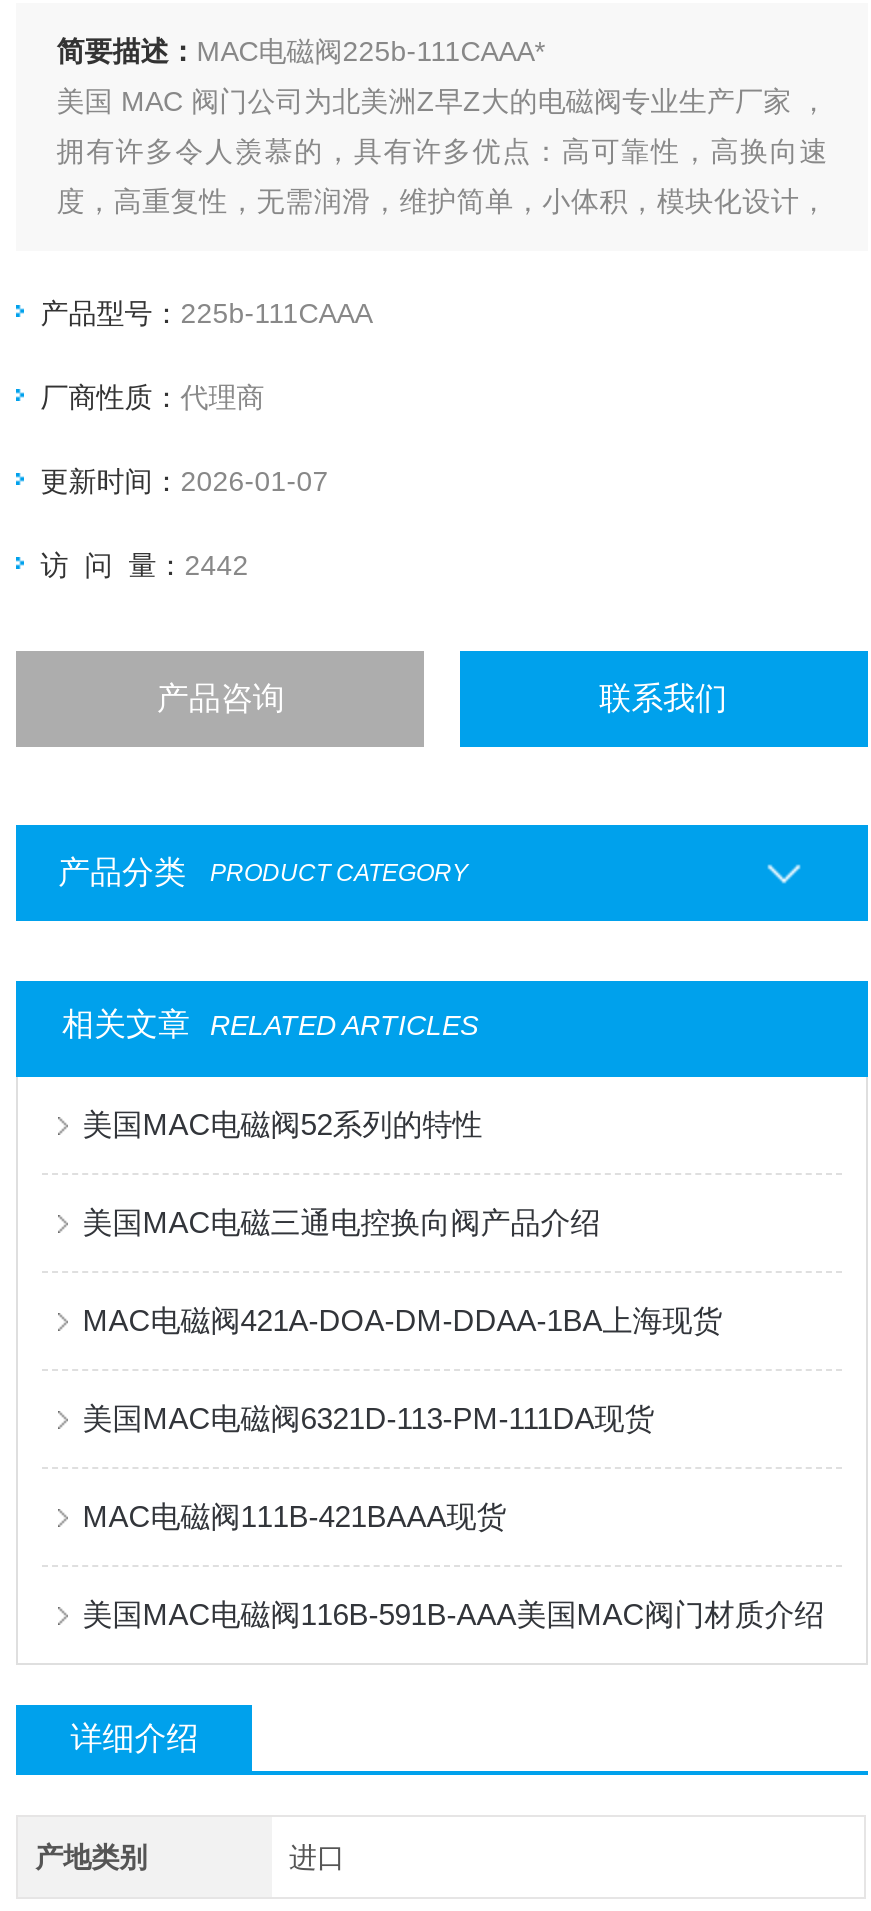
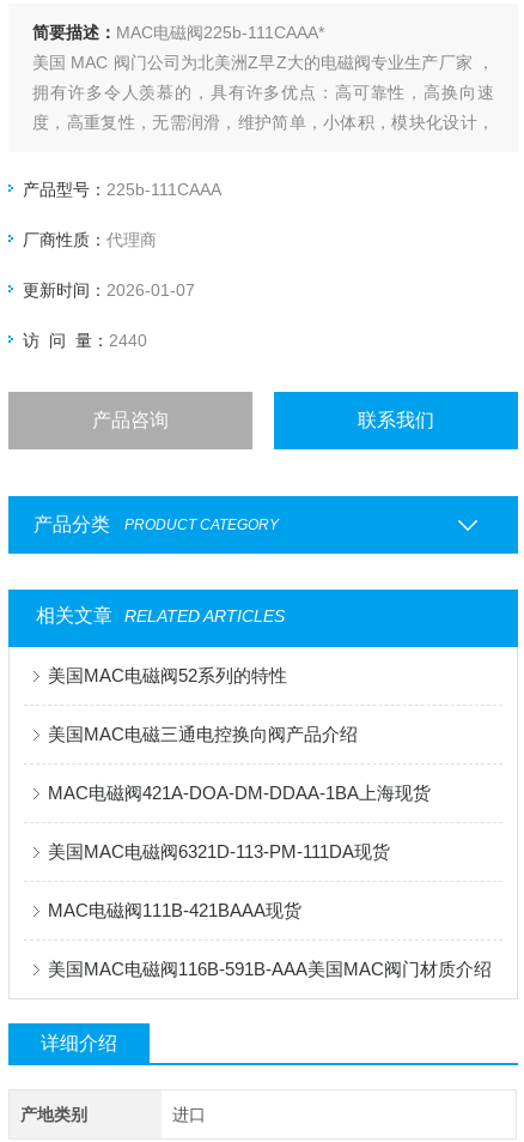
[40,549,248,581] 访 问 量：2442 -> [23,331,147,350] 访 问 量：2440

